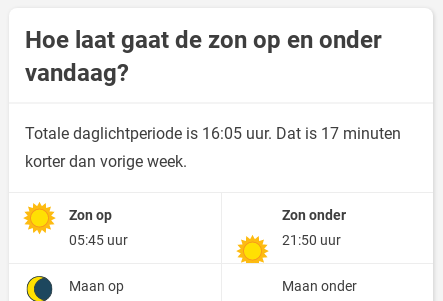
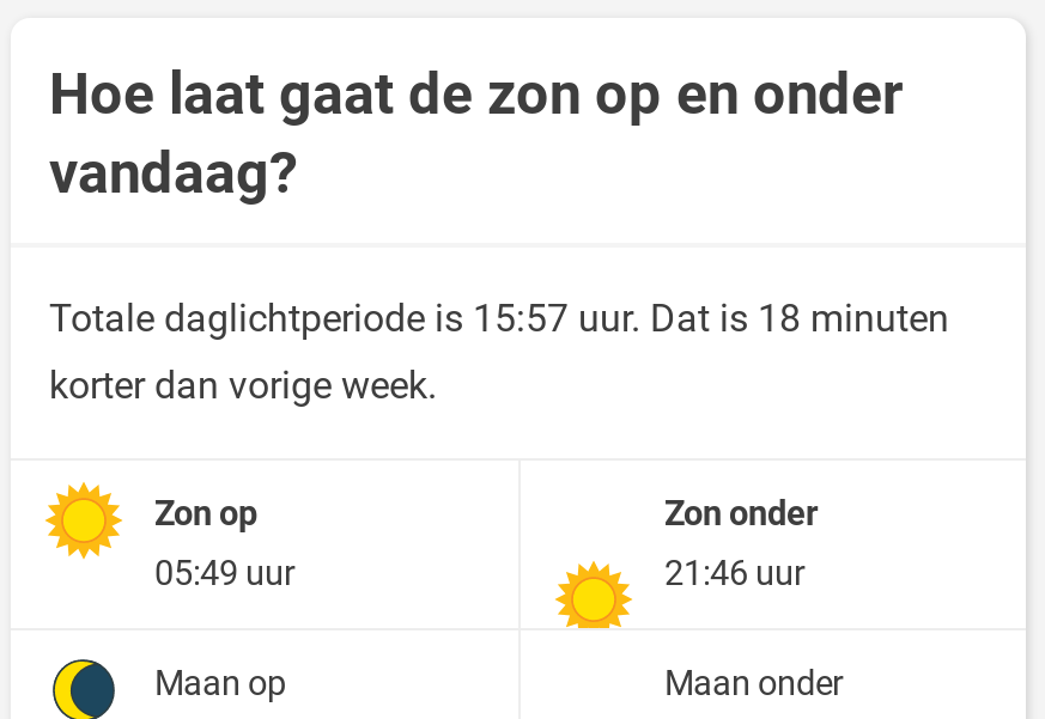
[25,124,401,143] Totale daglichtperiode is 16:05 uur. Dat is 17 minuten -> [49,295,949,340] Totale daglichtperiode is 15:57 uur. Dat is 18 minuten
[69,232,128,249] 05:45 uur -> [154,553,296,594] 05:49 uur
[282,232,341,249] 21:50 uur -> [664,553,806,594] 21:46 uur

